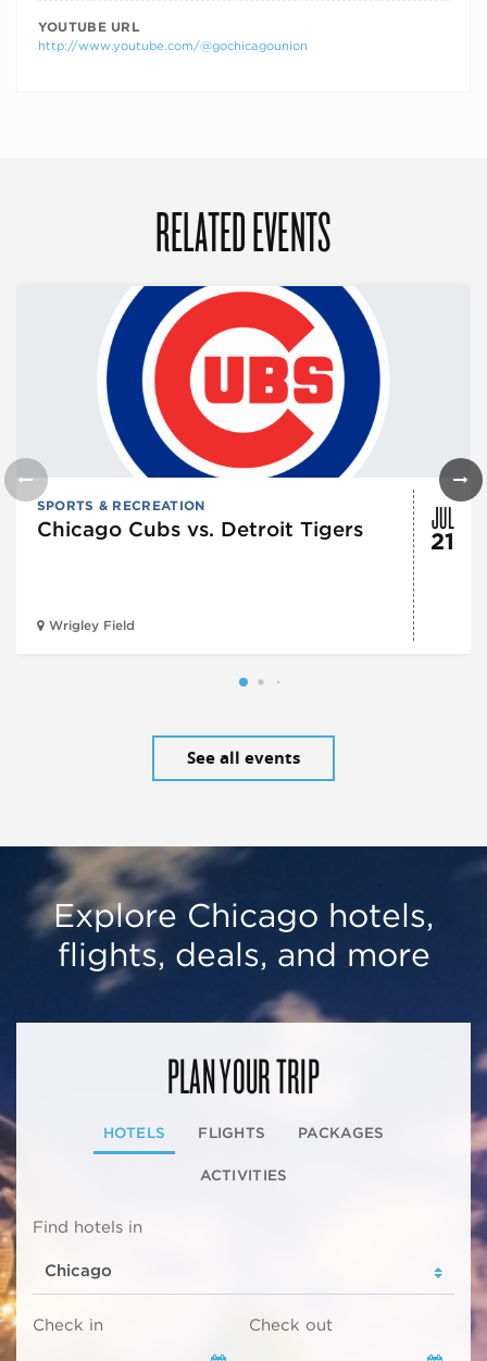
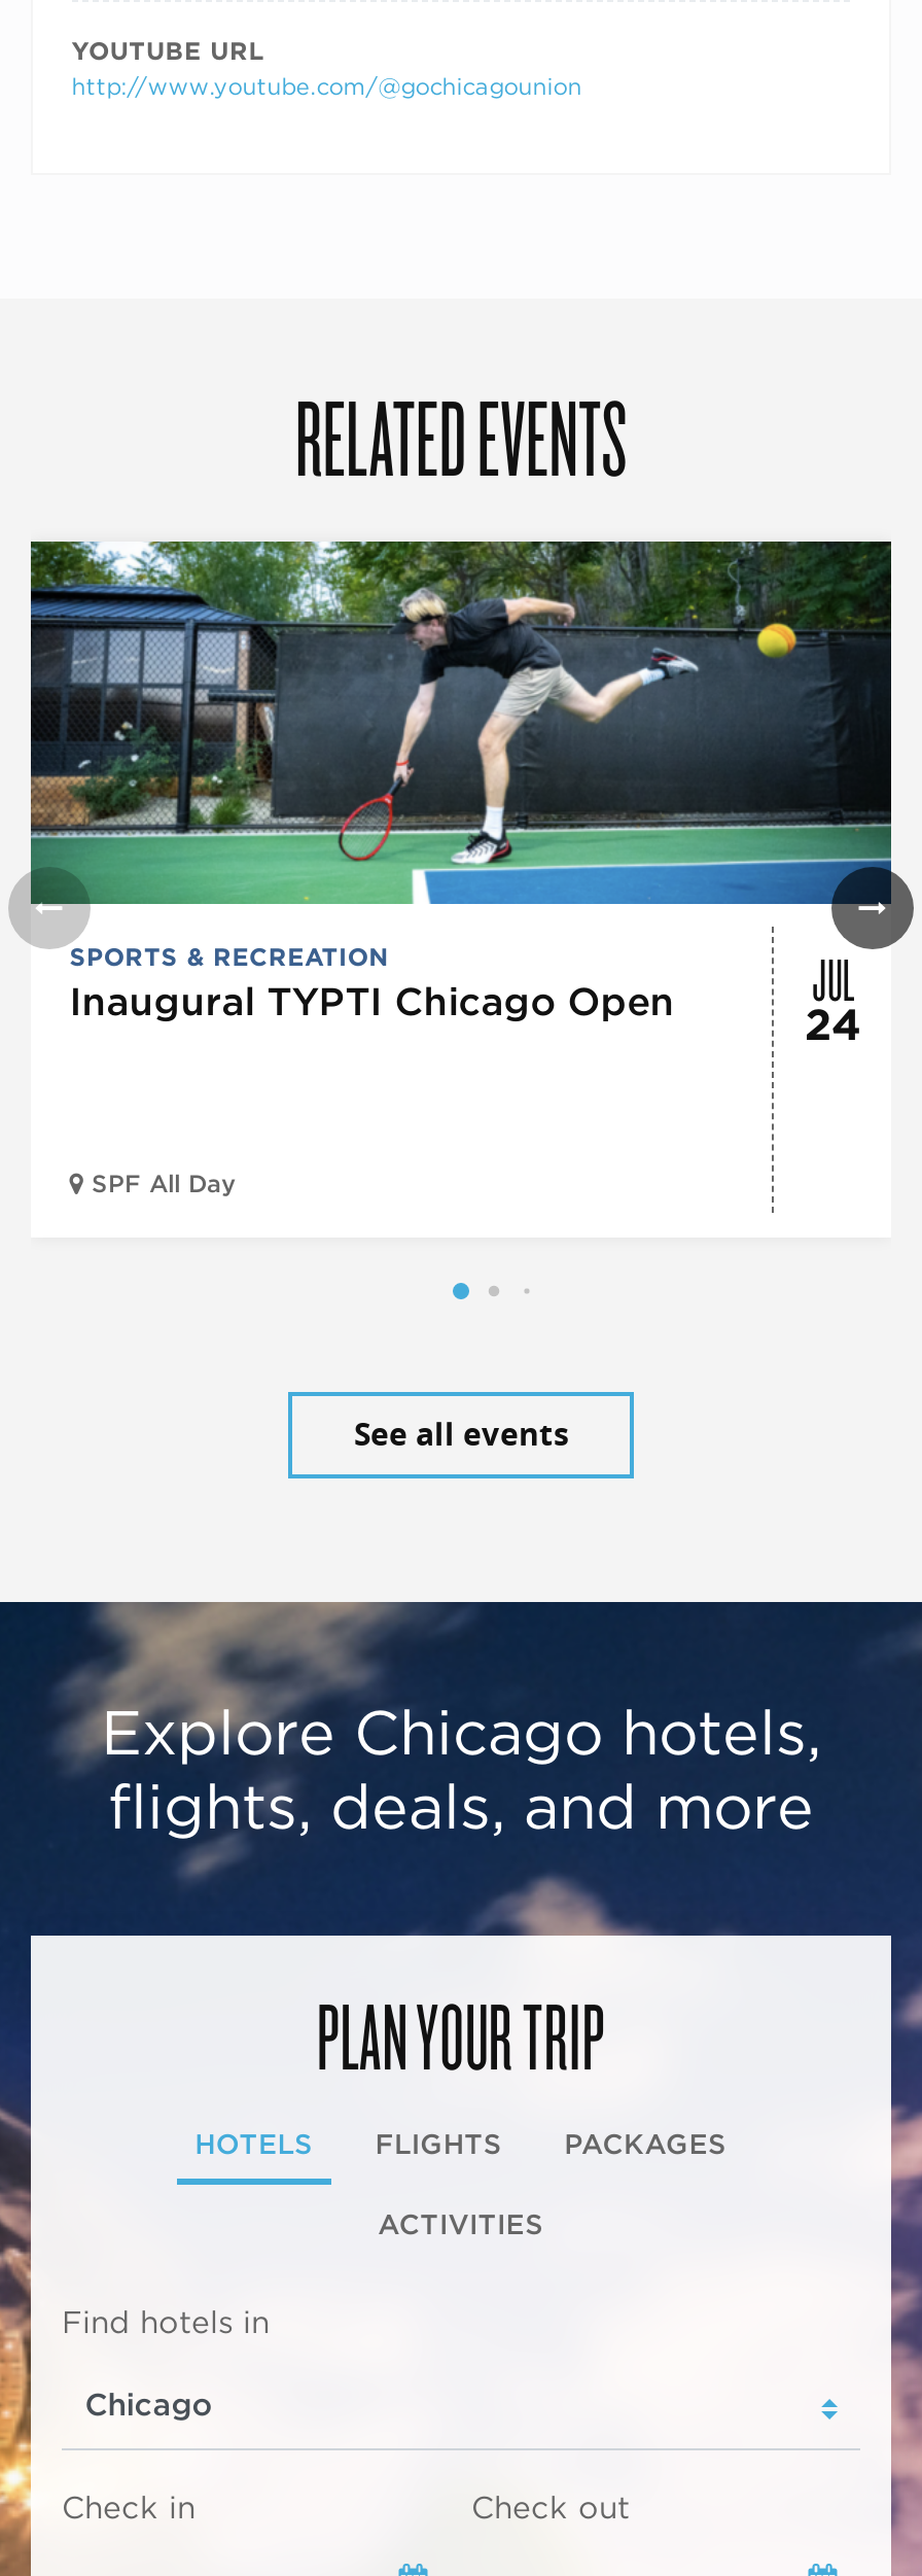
[16,285,471,541] [image] | Chicago Cubs vs. Detroit Tigers -> [29,539,893,1024] [image] | Inaugural TYPTI Chicago Open
[430,528,454,555] 21 -> [805,999,860,1050] 24
[48,618,134,633] Wrigley Field -> [92,1169,236,1198] SPF All Day

